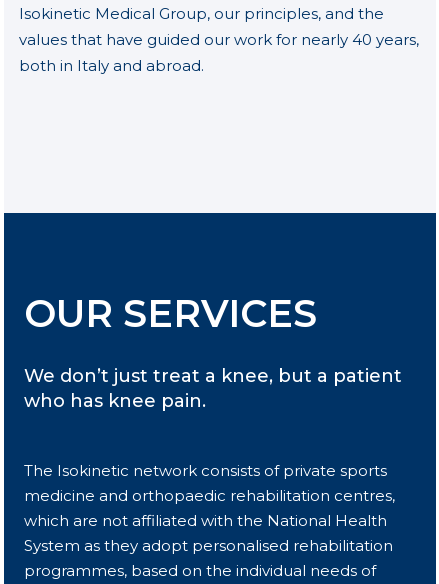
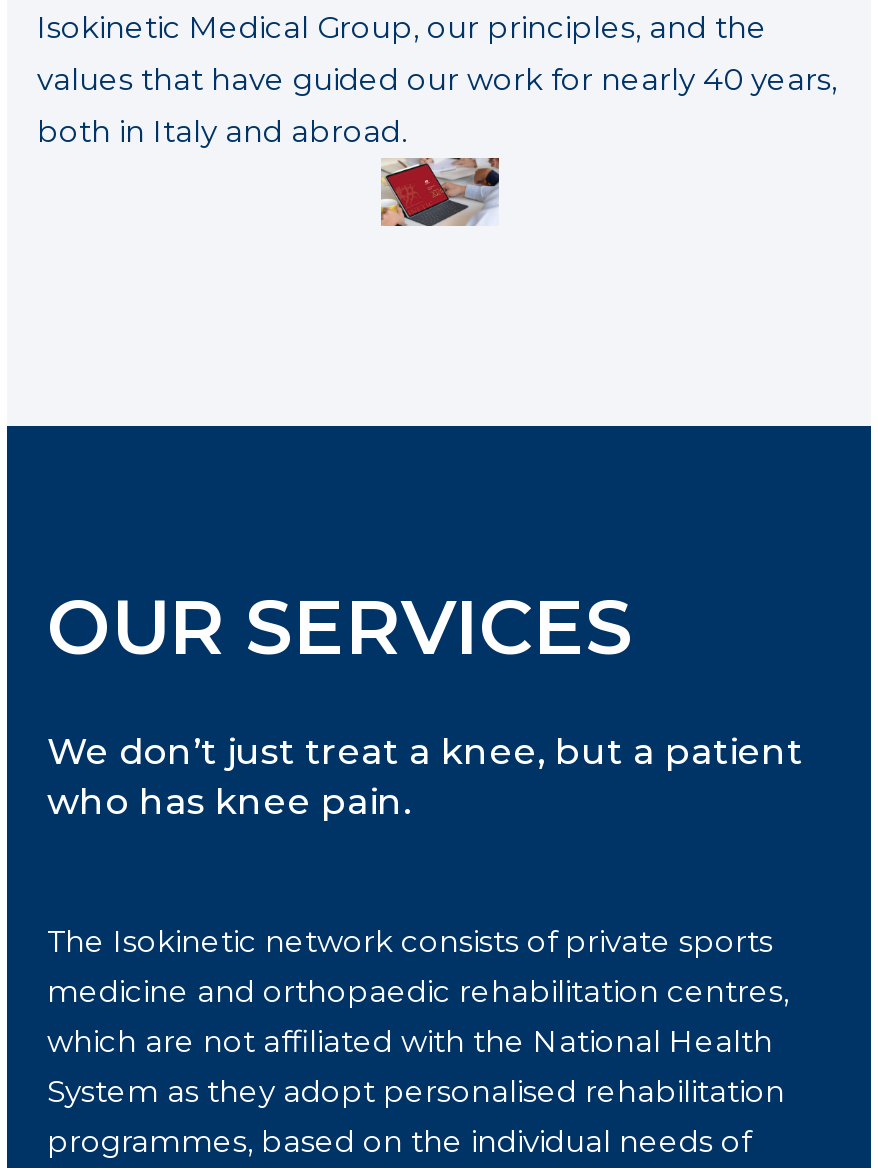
none -> [379,156,501,228] [image]

